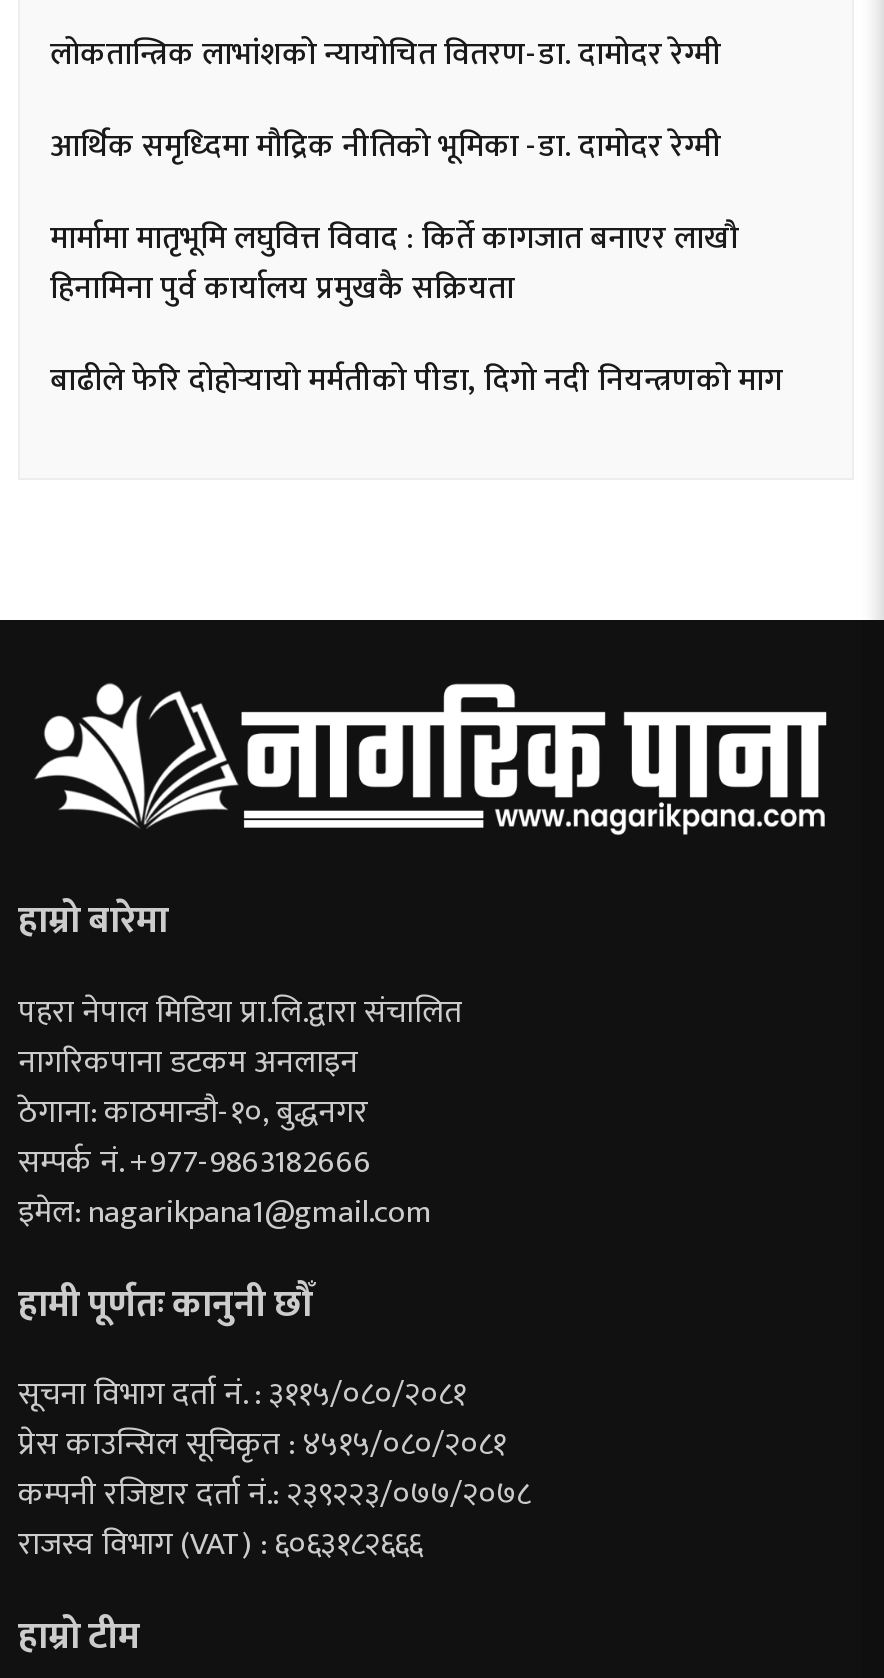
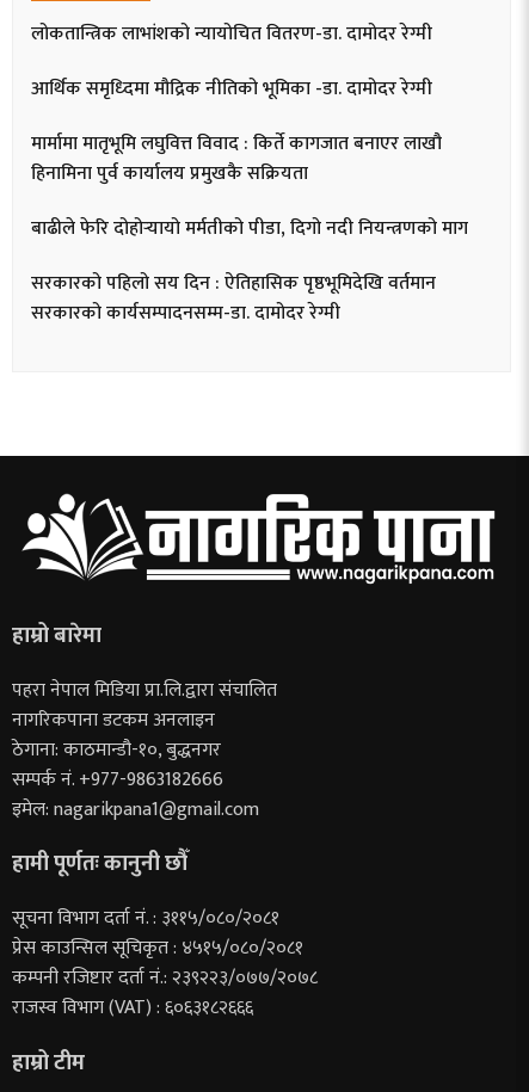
none -> [31,267,436,329] सरकारको पहिलो सय दिन : ऐतिहासिक पृष्ठभूमिदेखि वर्तमान | सरकारको कार्यसम्पादनसम्म-डा. दामोदर रेग्मी

